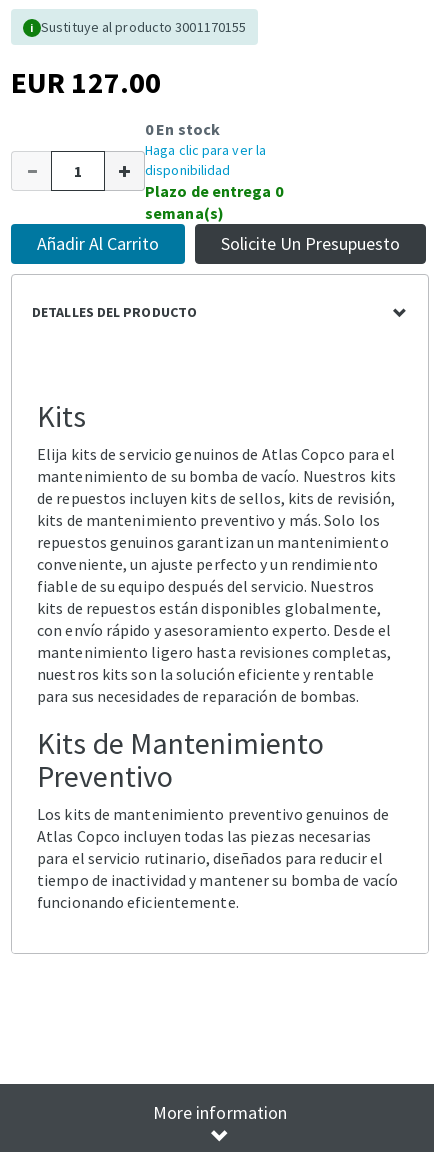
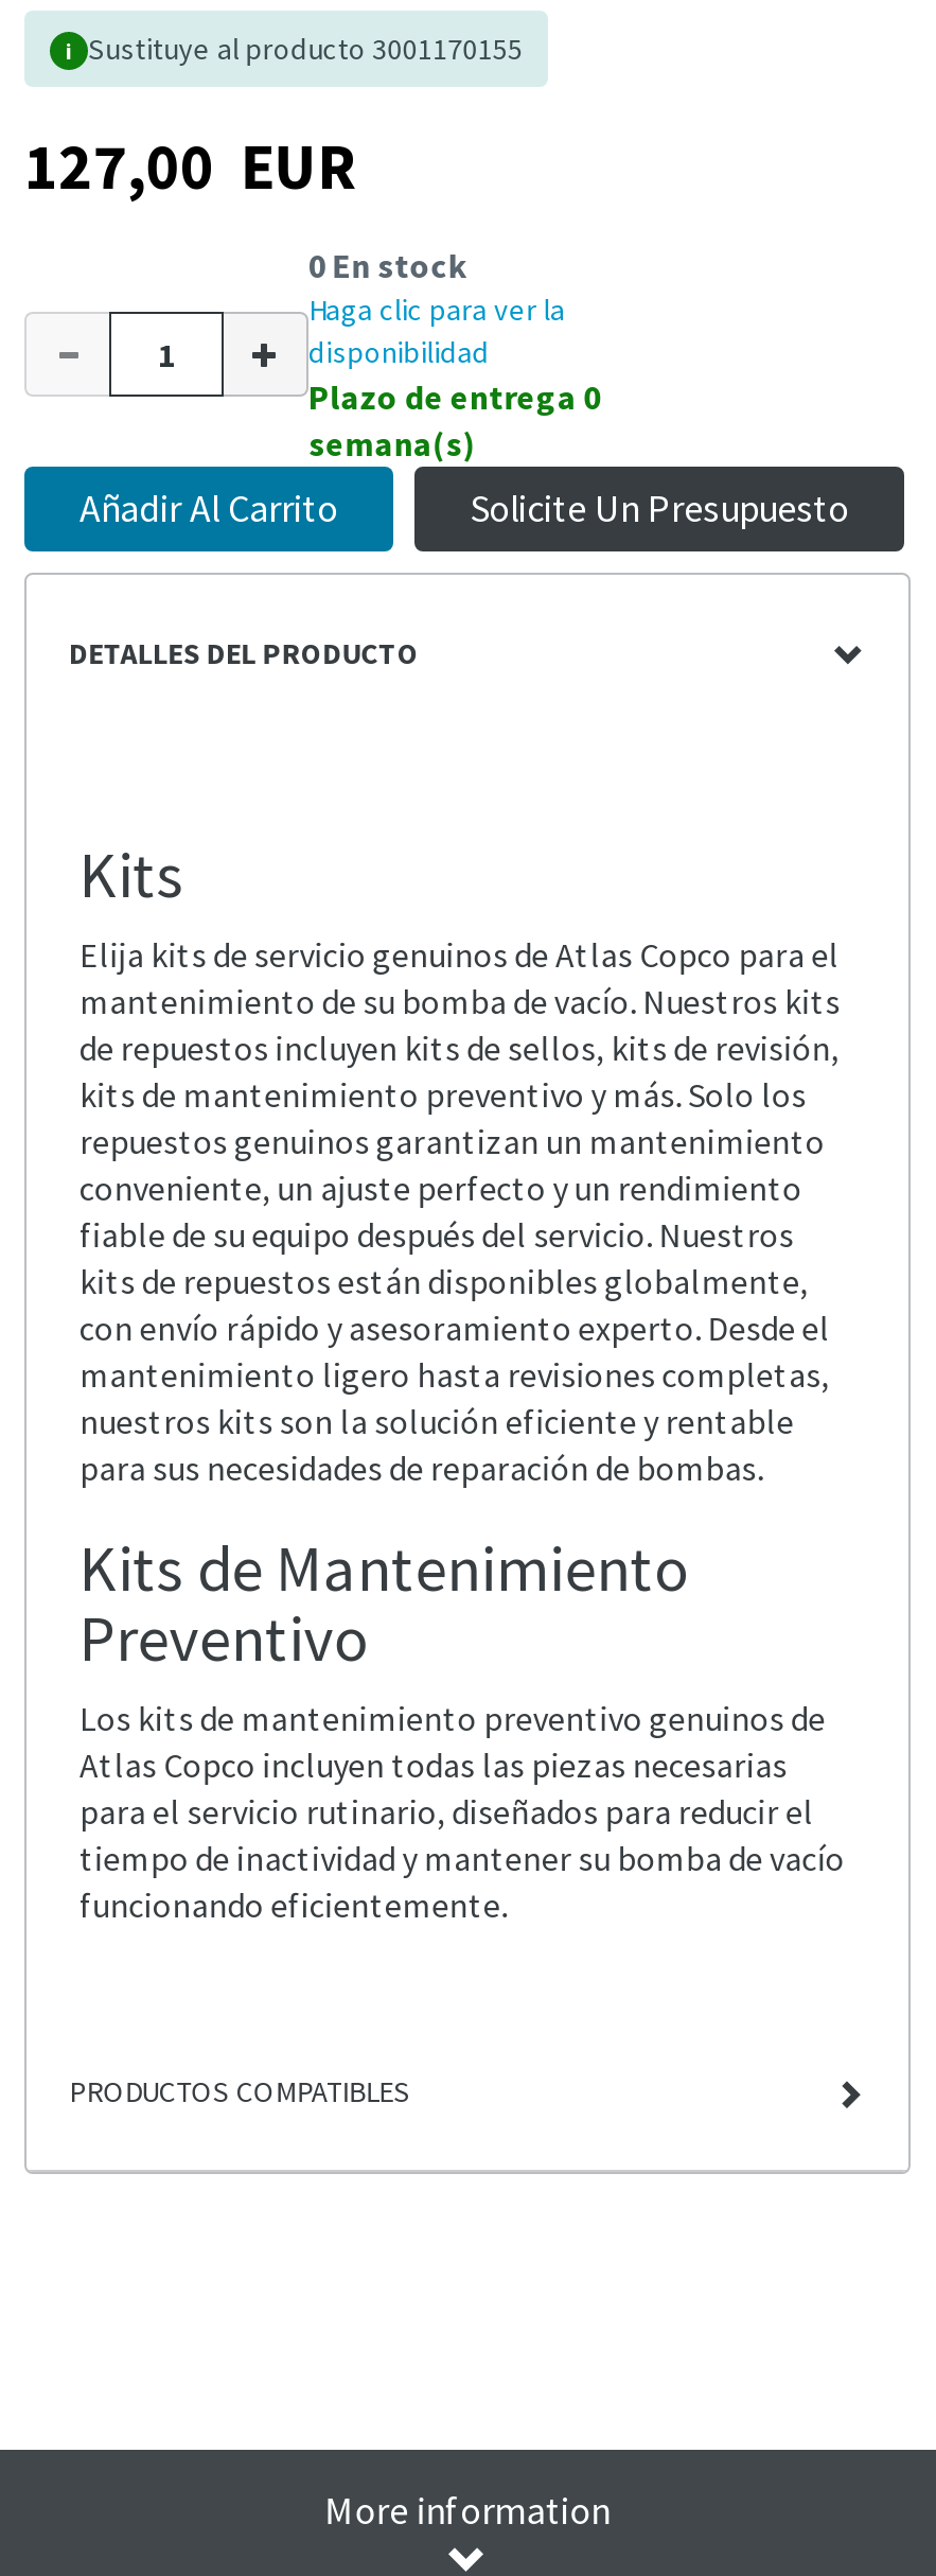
[11,63,161,101] EUR 127.00 -> [24,125,355,206] 127,00 EUR
none -> [69,2072,410,2110] PRODUCTOS COMPATIBLES

